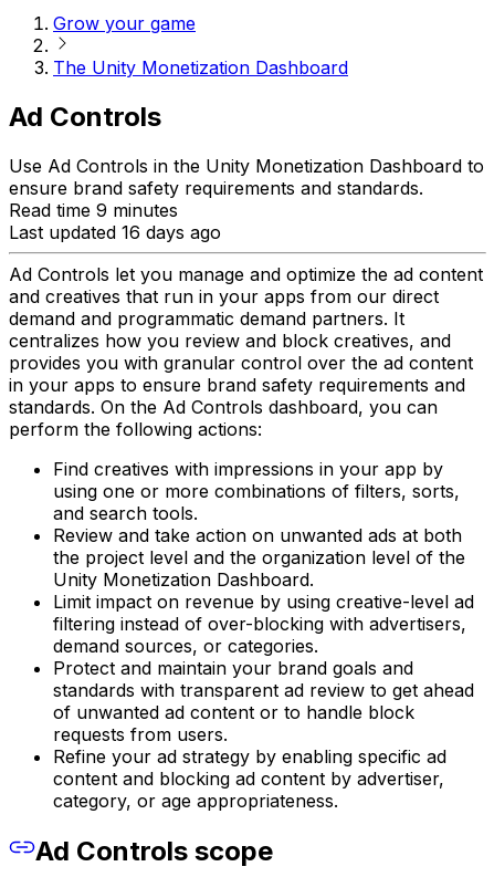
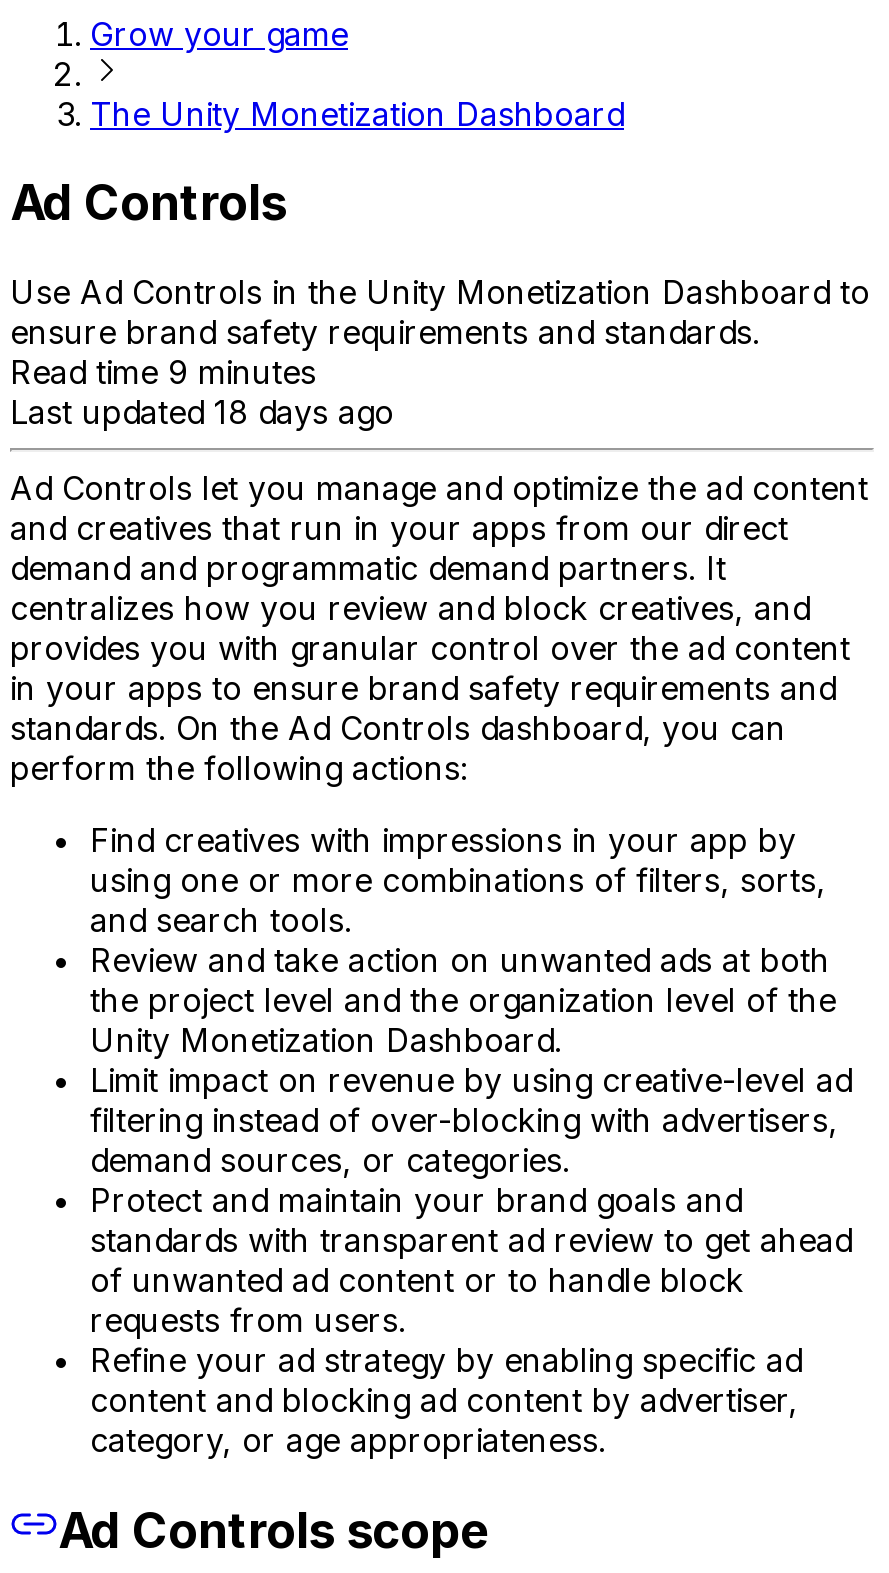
[9,221,221,243] Last updated 16 days ago -> [10,392,394,432] Last updated 18 days ago

